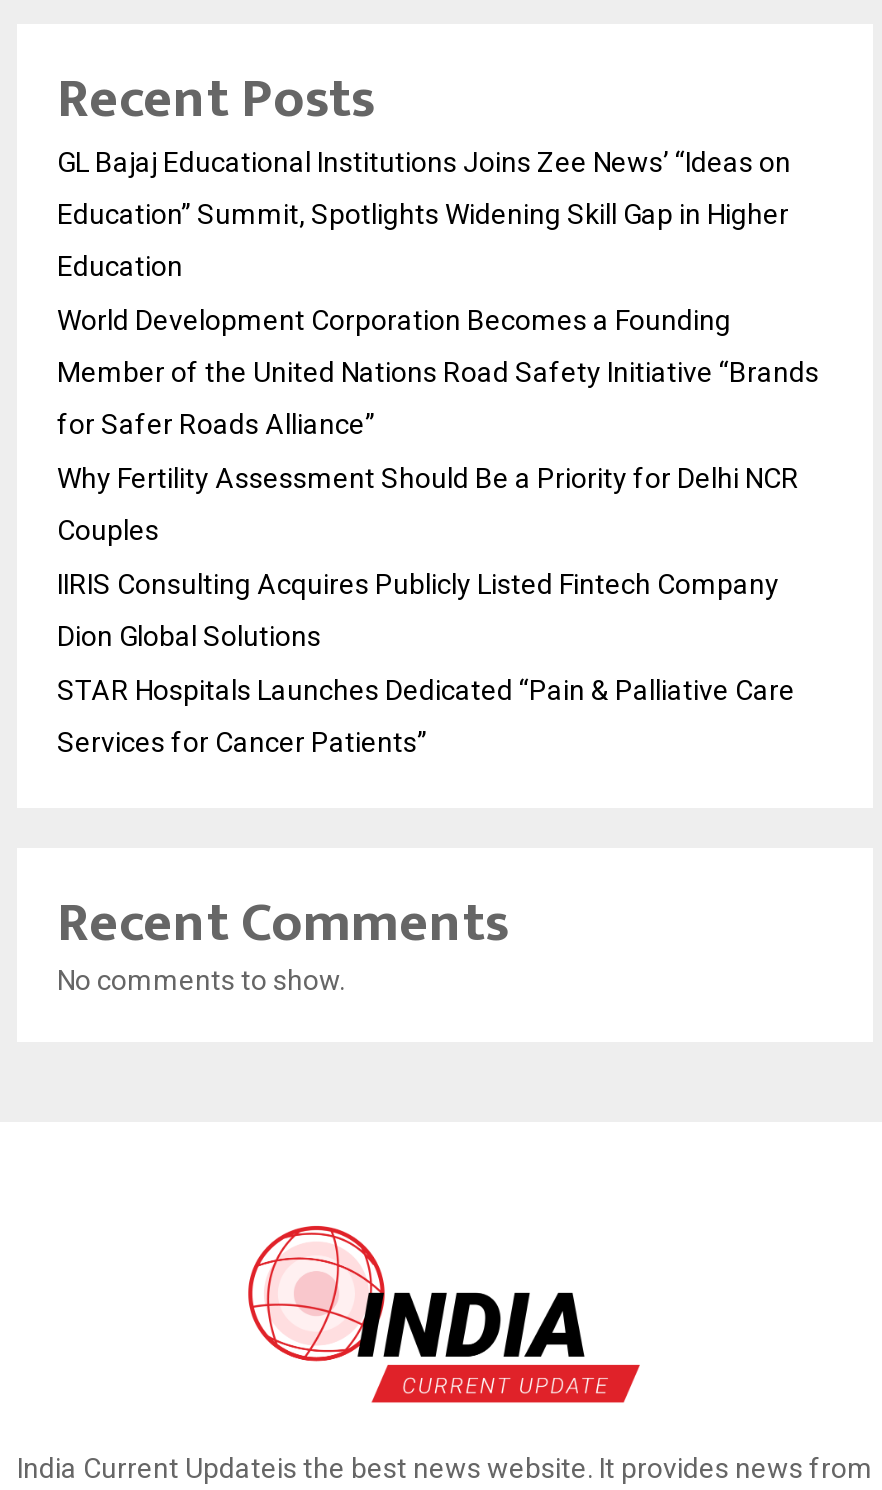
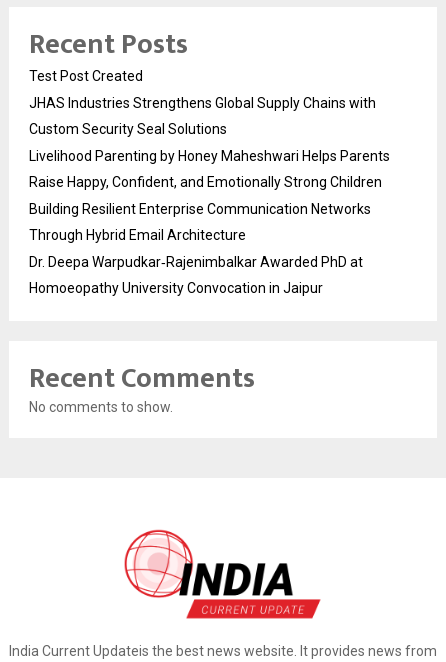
[57,145,819,757] GL Bajaj Educational Institutions Joins Zee News’ “Ideas on | Education” Summit, Spotlights Widening Skill Gap in Higher | Education | World Development Corporation Becomes a Founding | Member of the United Nations Road Safety Initiative “Brands | for Safer Roads Alliance” | Why Fertility Assessment Should Be a Priority for Delhi NCR | Couples | IIRIS Consulting Acquires Publicly Listed Fintech Company | Dion Global Solutions | STAR Hospitals Launches Dedicated “Pain & Palliative Care | Services for Cancer Patients” -> [29,67,390,295] Test Post Created | JHAS Industries Strengthens Global Supply Chains with | Custom Security Seal Solutions | Livelihood Parenting by Honey Maheshwari Helps Parents | Raise Happy, Confident, and Emotionally Strong Children | Building Resilient Enterprise Communication Networks | Through Hybrid Email Architecture | Dr. Deepa Warpudkar‑Rajenimbalkar Awarded PhD at | Homoeopathy University Convocation in Jaipur

